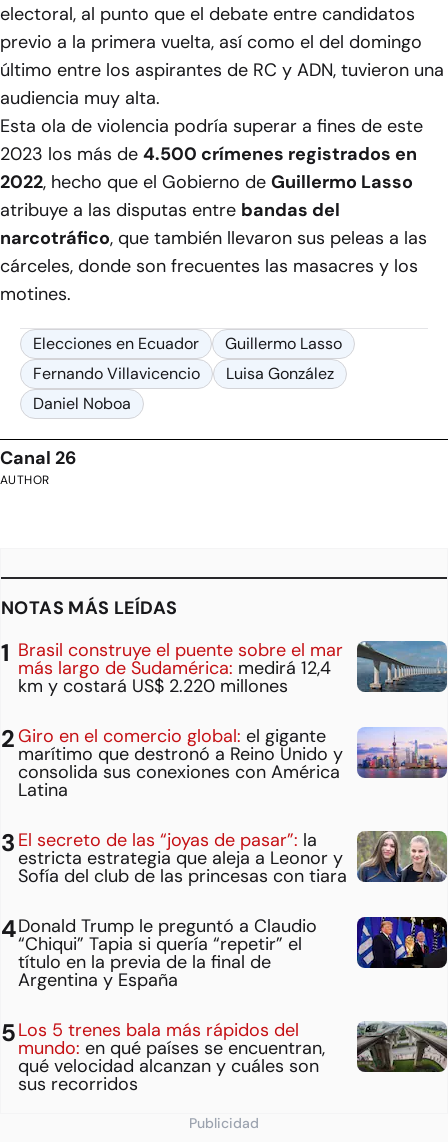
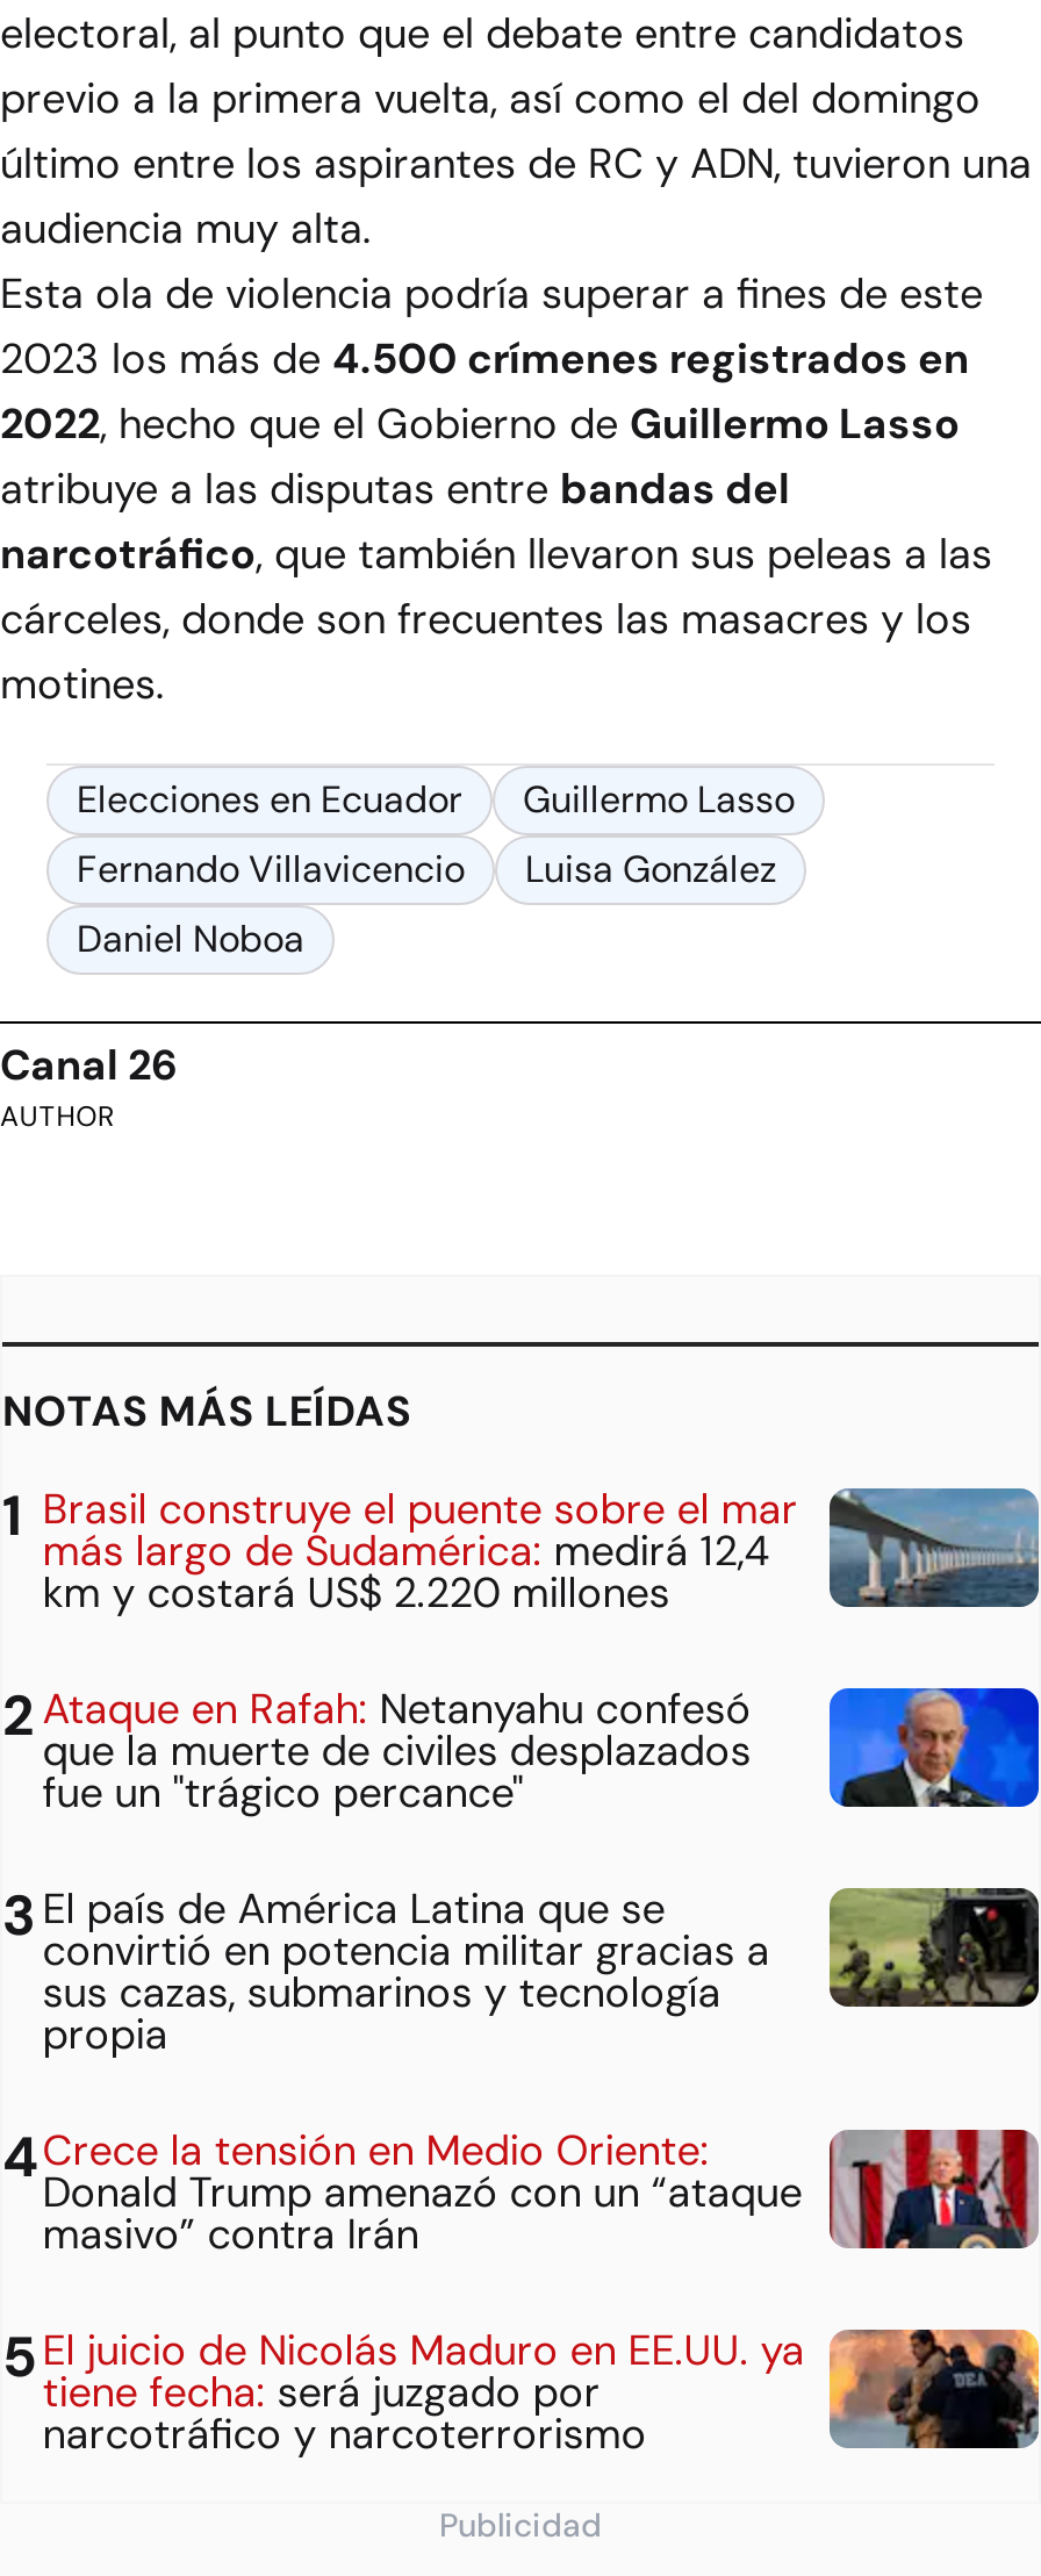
[18,724,445,802] [image] | Giro en el comercio global: el gigante | marítimo que destronó a Reino Unido y | consolida sus conexiones con América | Latina -> [43,1682,1034,1822] [image] | Ataque en Rafah: Netanyahu confesó | que la muerte de civiles desplazados | fue un "trágico percance"
[18,828,445,888] [image] | El secreto de las “joyas de pasar”: la | estricta estrategia que aleja a Leonor y | Sofía del club de las princesas con tiara -> [43,1882,1034,2064] [image] | El país de América Latina que se | convirtió en potencia militar gracias a | sus cazas, submarinos y tecnología | propia
[18,914,445,992] [image] | Donald Trump le preguntó a Claudio | “Chiqui” Tapia si quería “repetir” el | título en la previa de la final de | Argentina y España -> [43,2124,1034,2263] [image] | Crece la tensión en Medio Oriente: | Donald Trump amenazó con un “ataque | masivo” contra Irán
[18,1018,445,1096] [image] | Los 5 trenes bala más rápidos del | mundo: en qué países se encuentran, | qué velocidad alcanzan y cuáles son | sus recorridos -> [43,2324,1034,2463] [image] | El juicio de Nicolás Maduro en EE.UU. ya | tiene fecha: será juzgado por | narcotráfico y narcoterrorismo

